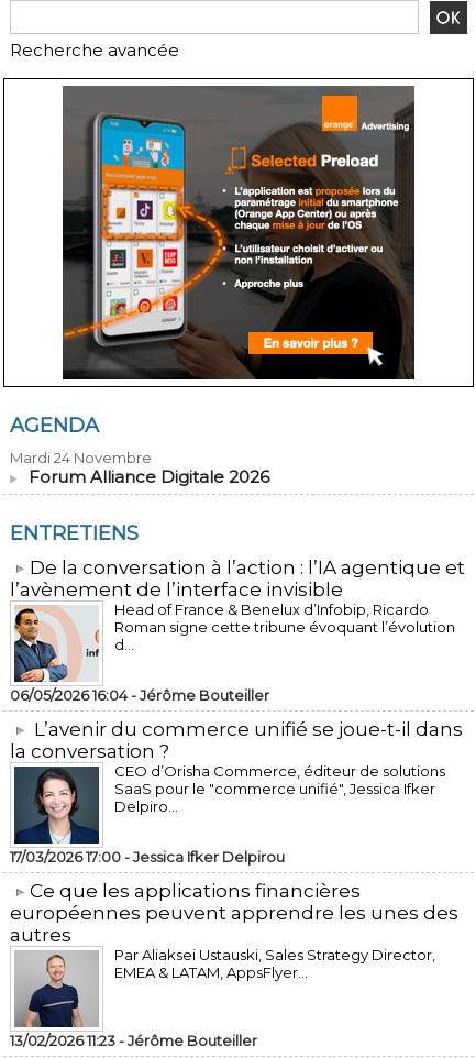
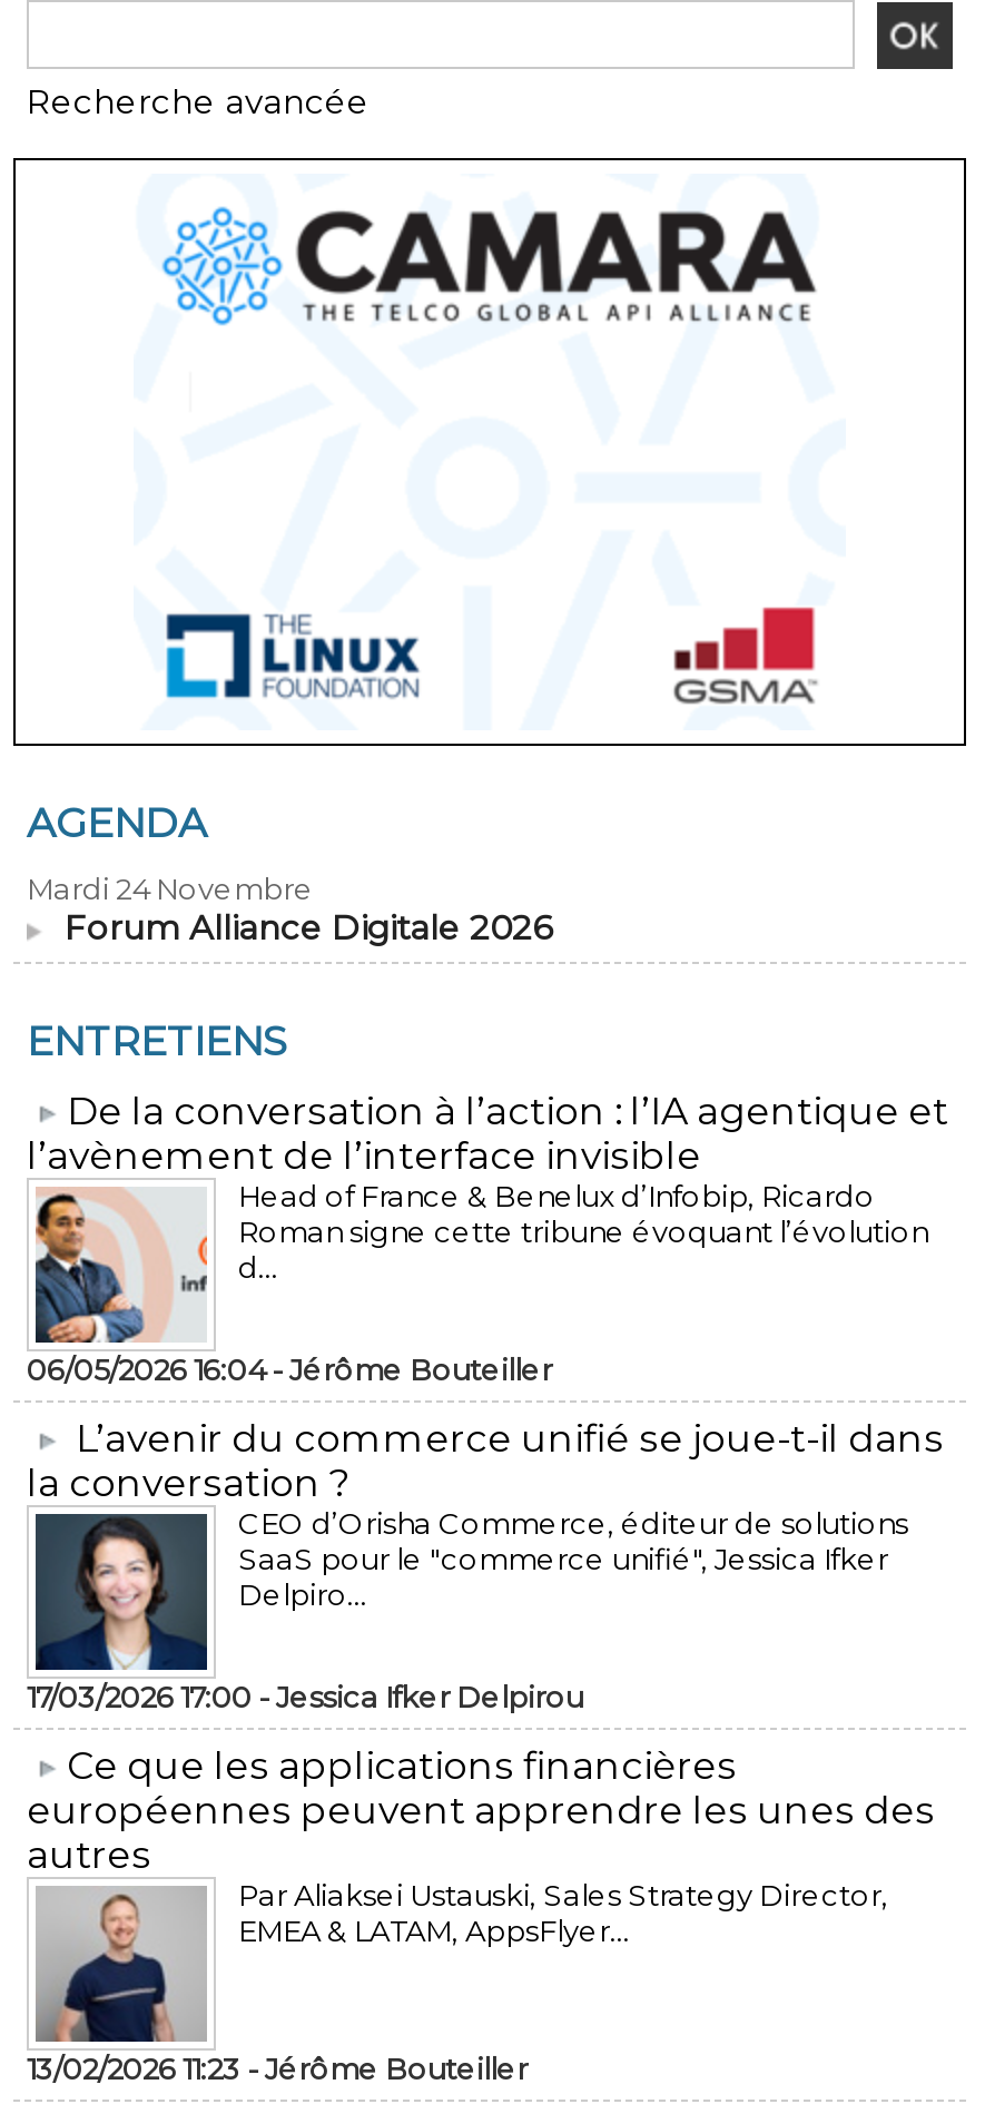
[62,85,416,381] [image] -> [134,174,846,730] [image]

